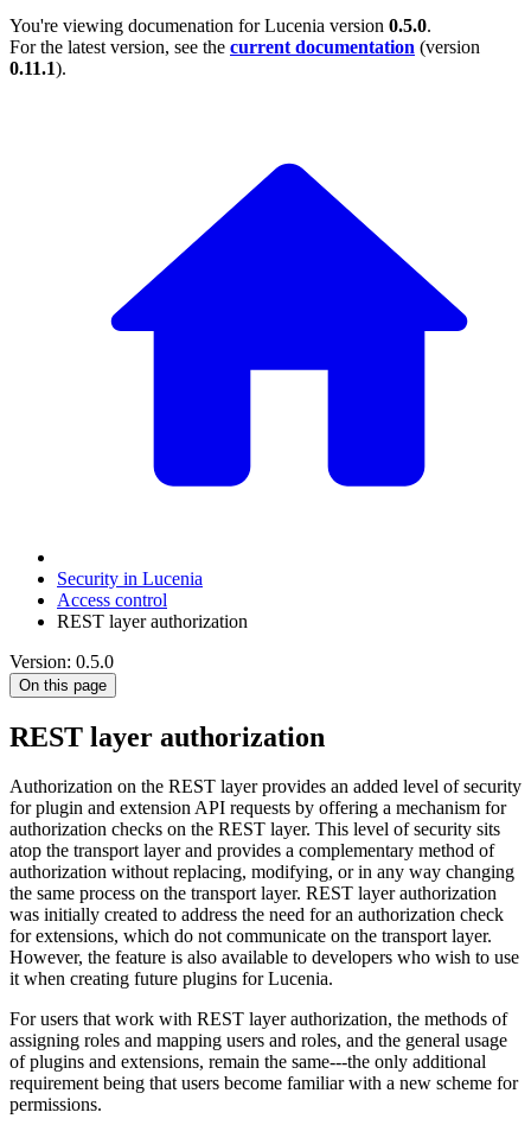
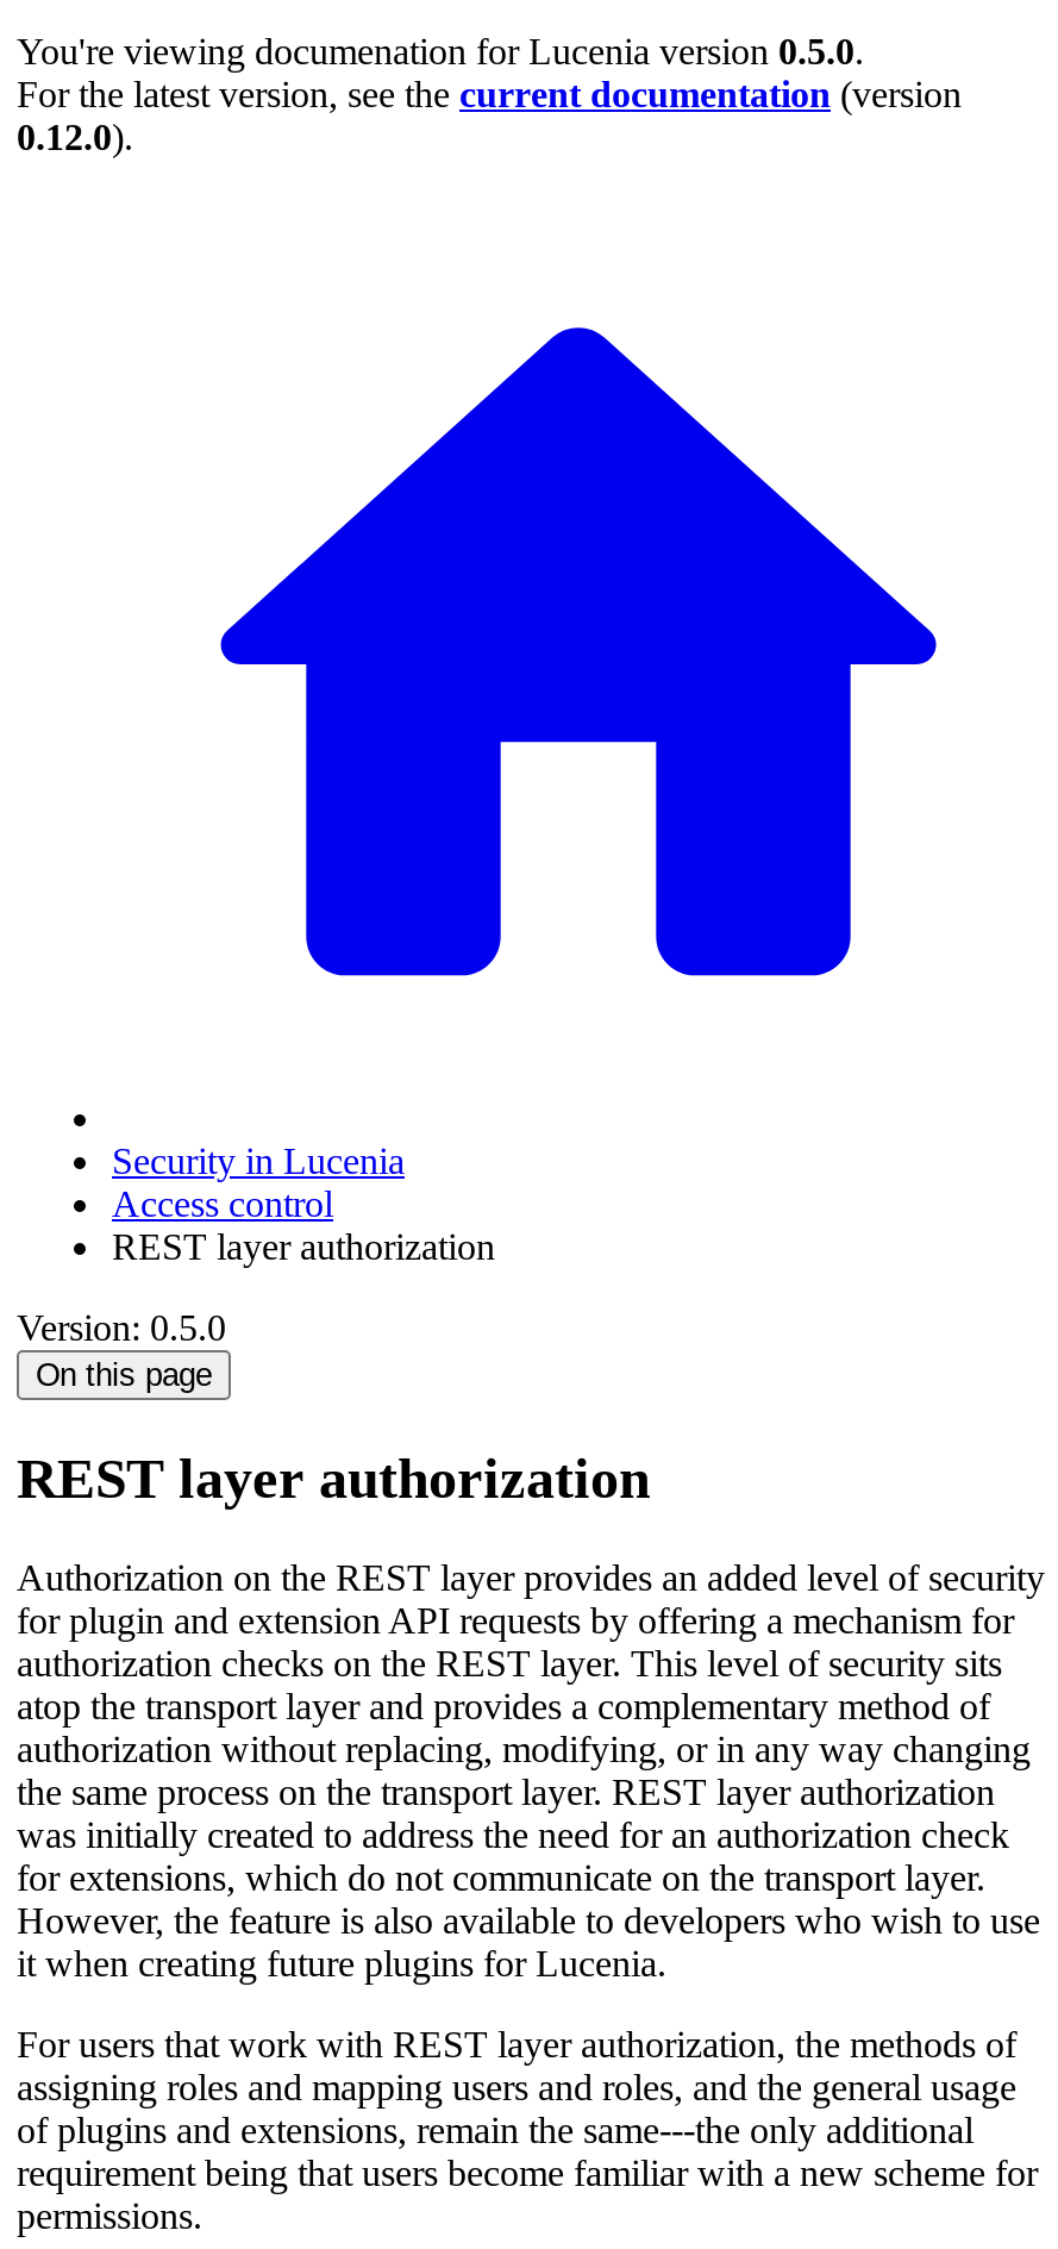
[9,58,66,78] 0.11.1). -> [17,116,133,156] 0.12.0).

